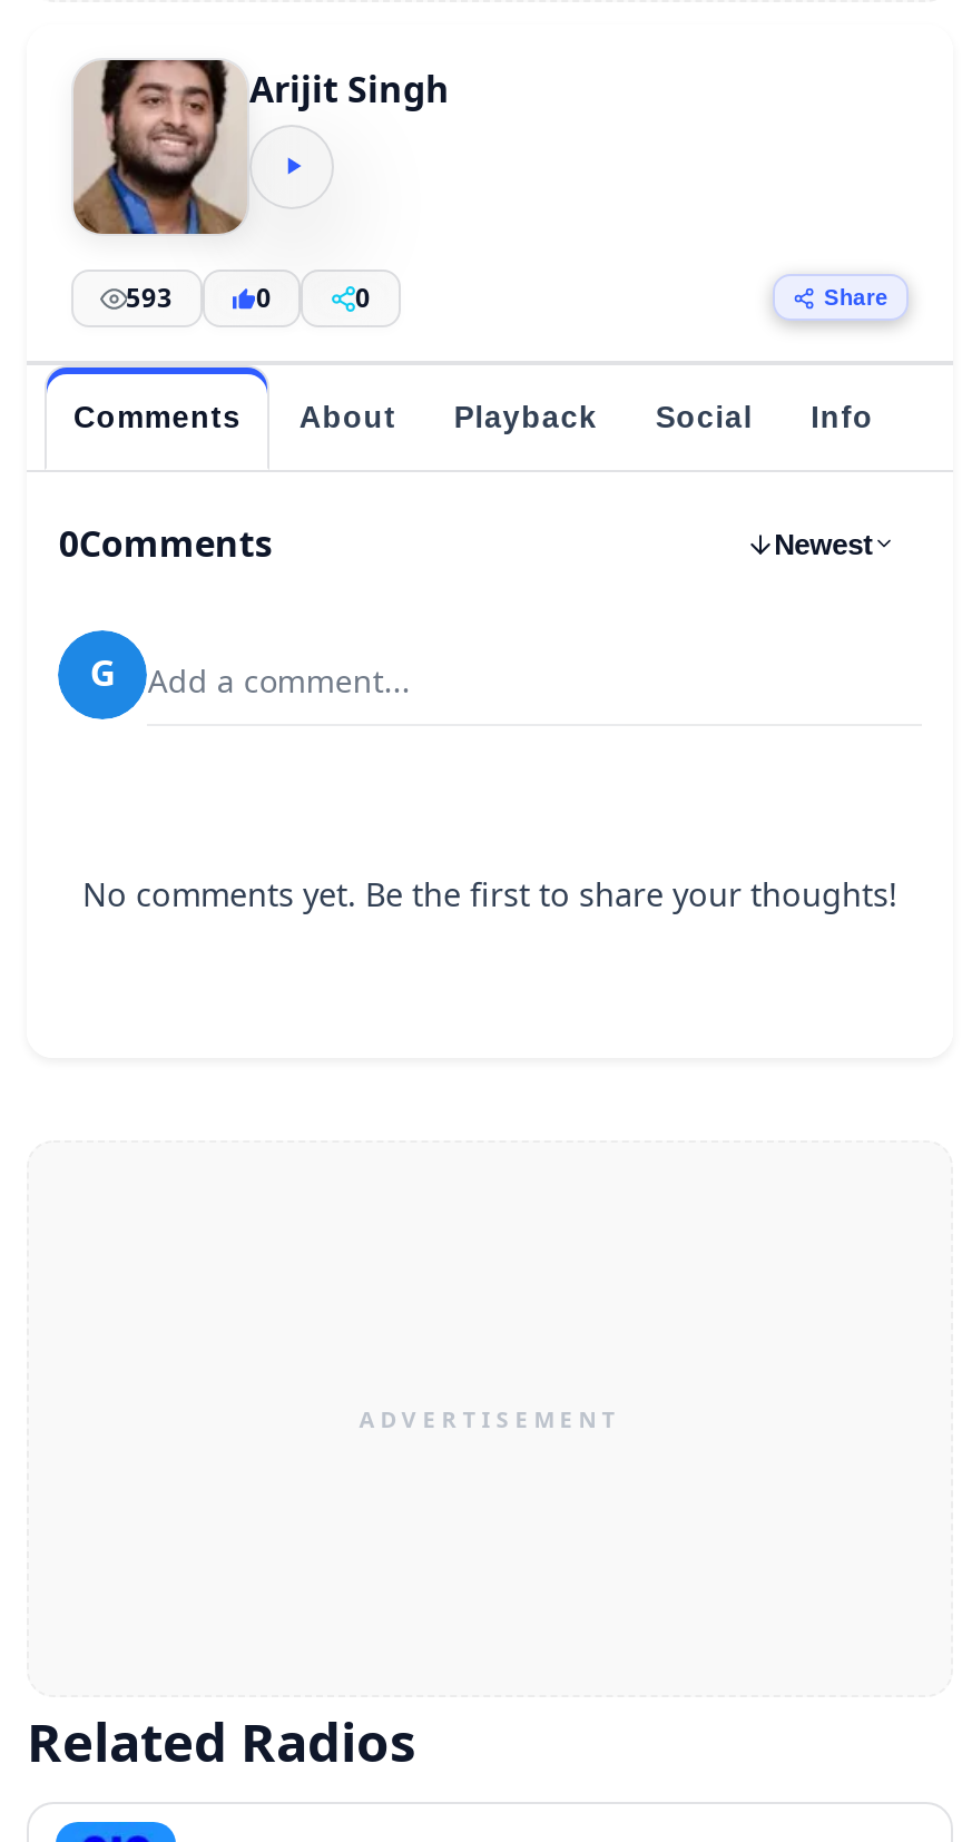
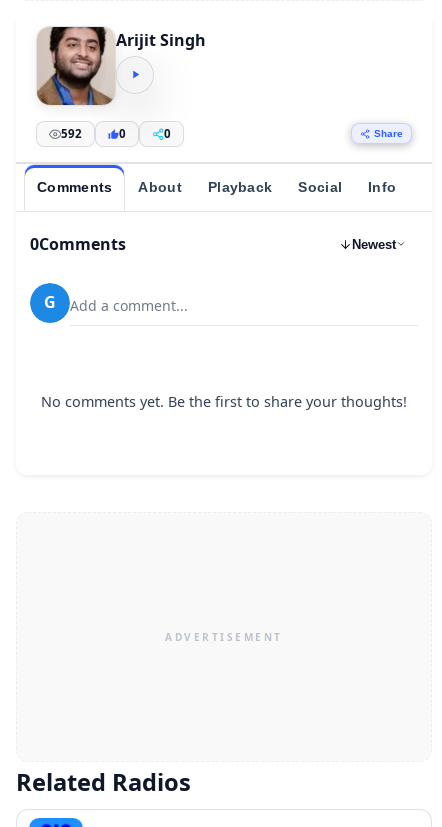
[126,281,173,314] 593 -> [60,126,81,141] 592

